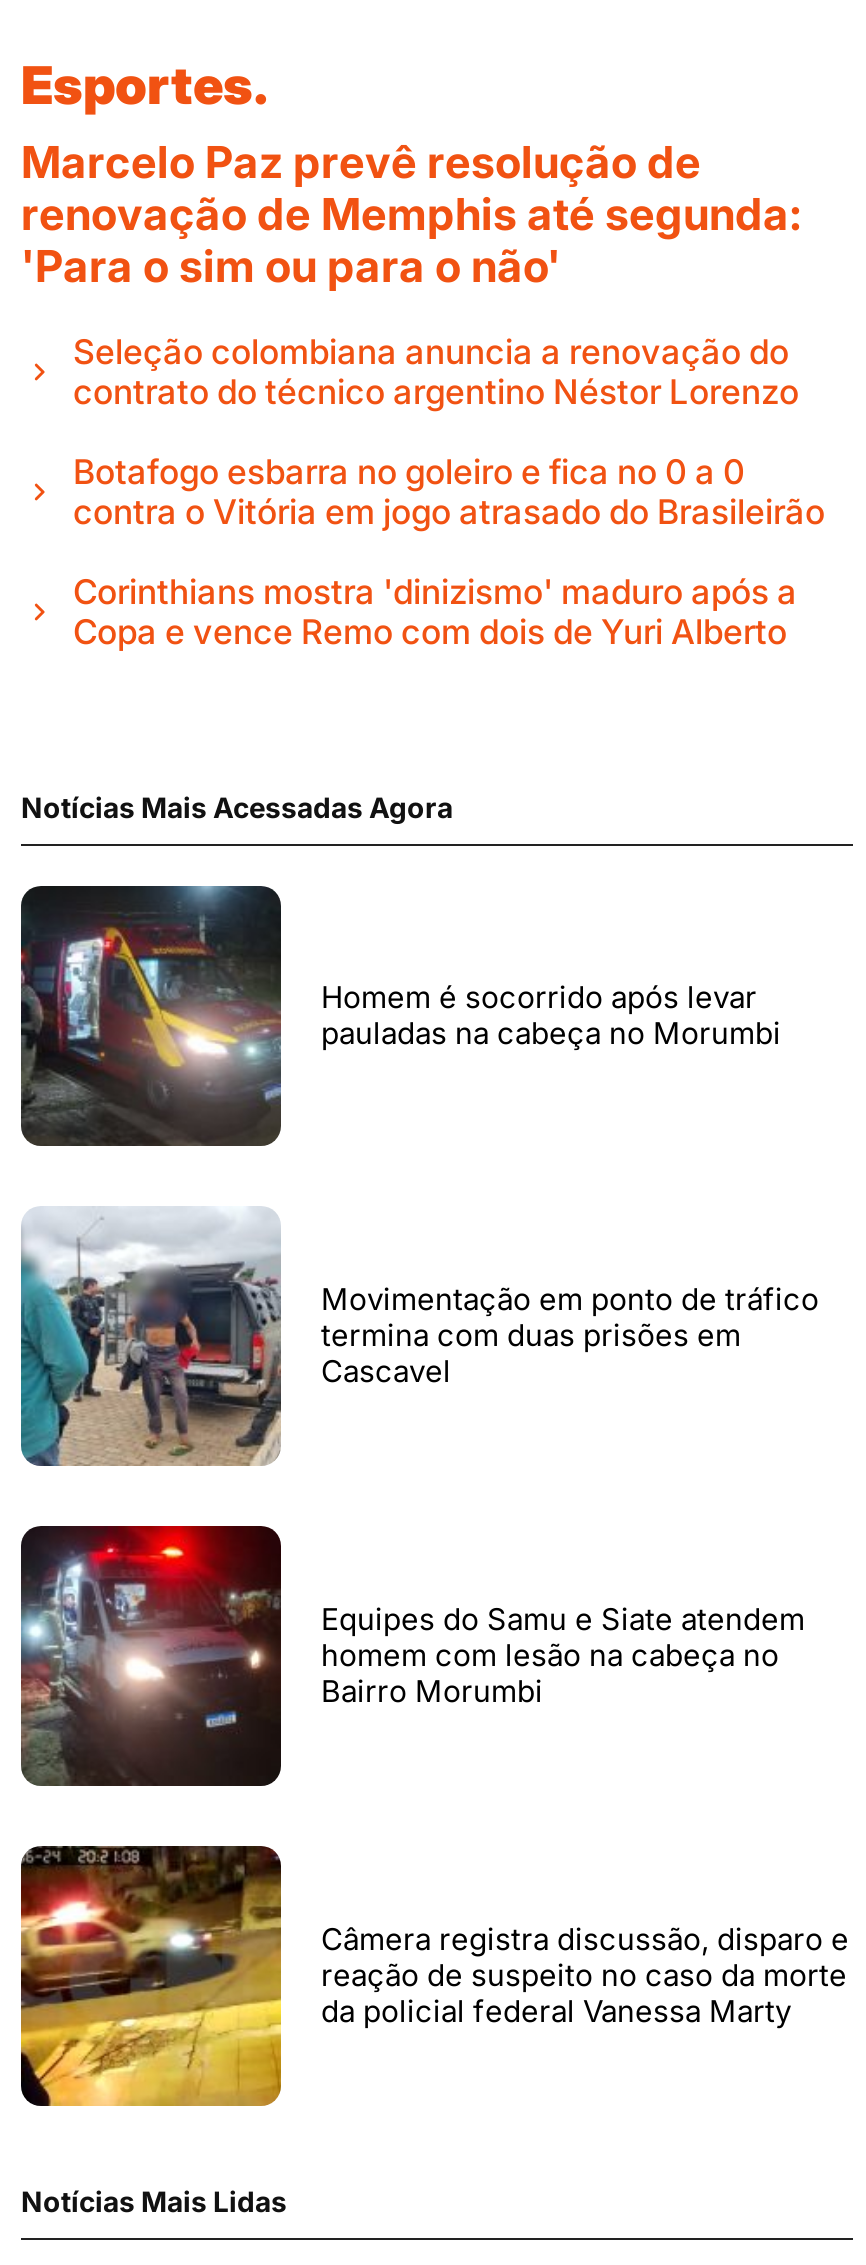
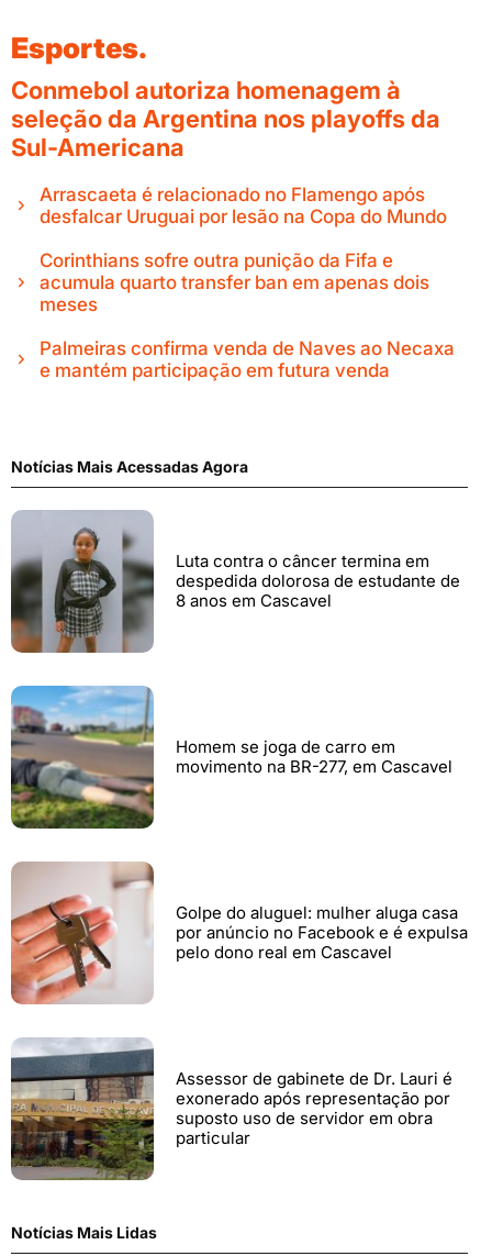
[21,136,801,292] Marcelo Paz prevê resolução de | renovação de Memphis até segunda: | 'Para o sim ou para o não' -> [11,76,440,162] Conmebol autoriza homenagem à | seleção da Argentina nos playoffs da | Sul-Americana
[73,332,799,412] Seleção colombiana anuncia a renovação do | contrato do técnico argentino Néstor Lorenzo -> [40,184,447,227] Arrascaeta é relacionado no Flamengo após | desfalcar Uruguai por lesão na Copa do Mundo
[73,452,825,532] Botafogo esbarra no goleiro e fica no 0 a 0 | contra o Vitória em jogo atrasado do Brasileirão -> [40,249,429,315] Corinthians sofre outra punição da Fifa e | acumula quarto transfer ban em apenas dois | meses
[73,572,797,652] Corinthians mostra 'dinizismo' maduro após a | Copa e vence Remo com dois de Yuri Alberto -> [40,337,455,381] Palmeiras confirma venda de Naves ao Necaxa | e mantém participação em futura venda
[19,884,781,1148] [image] | Homem é socorrido após levar | pauladas na cabeça no Morumbi -> [10,510,460,654] [image] | Luta contra o câncer termina em | despedida dolorosa de estudante de | 8 anos em Cascavel
[19,1208,819,1468] [image] | Movimentação em ponto de tráfico | termina com duas prisões em | Cascavel -> [10,685,452,830] [image] | Homem se joga de carro em | movimento na BR-277, em Cascavel
[19,1524,805,1788] [image] | Equipes do Samu e Siate atendem | homem com lesão na cabeça no | Bairro Morumbi -> [10,862,468,1005] [image] | Golpe do aluguel: mulher aluga casa | por anúncio no Facebook e é expulsa | pelo dono real em Cascavel
[19,1844,849,2108] [image] | Câmera registra discussão, disparo e | reação de suspeito no caso da morte | da policial federal Vanessa Marty -> [10,1037,452,1181] [image] | Assessor de gabinete de Dr. Lauri é | exonerado após representação por | suposto uso de servidor em obra | particular

